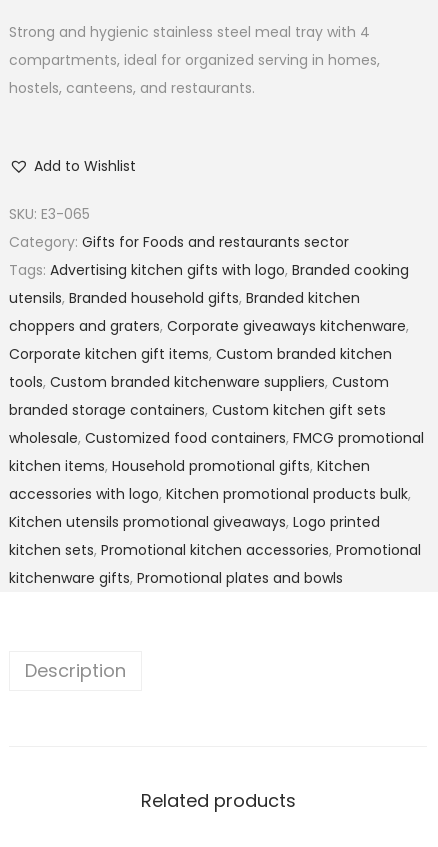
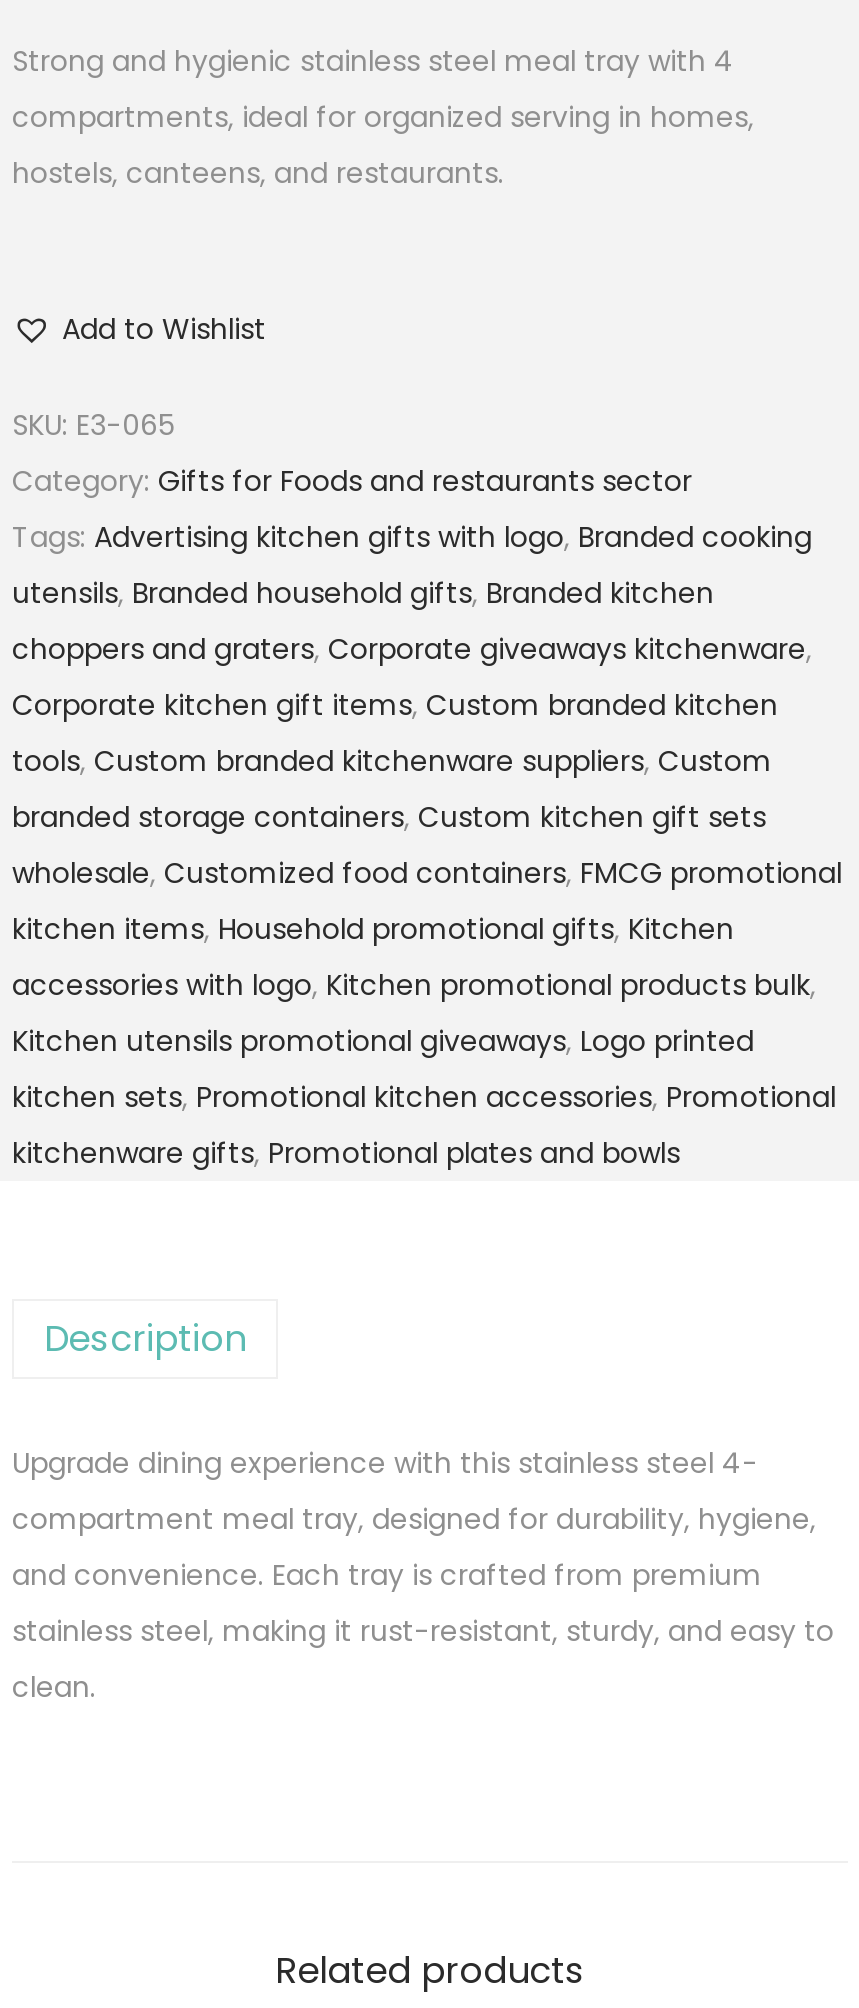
none -> [12,1442,834,1706] Upgrade dining experience with this stainless steel 4- | compartment meal tray, designed for durability, hygiene, | and convenience. Each tray is crafted from premium | stainless steel, making it rust-resistant, sturdy, and easy to | clean.

